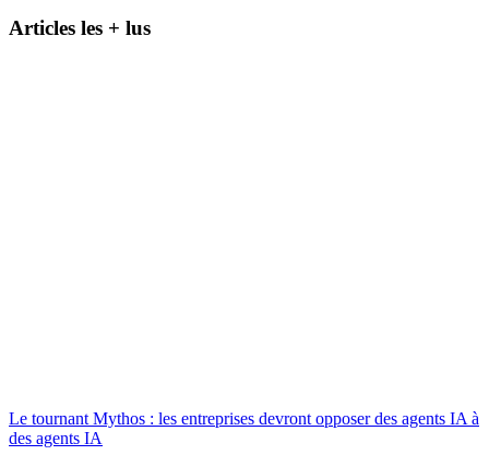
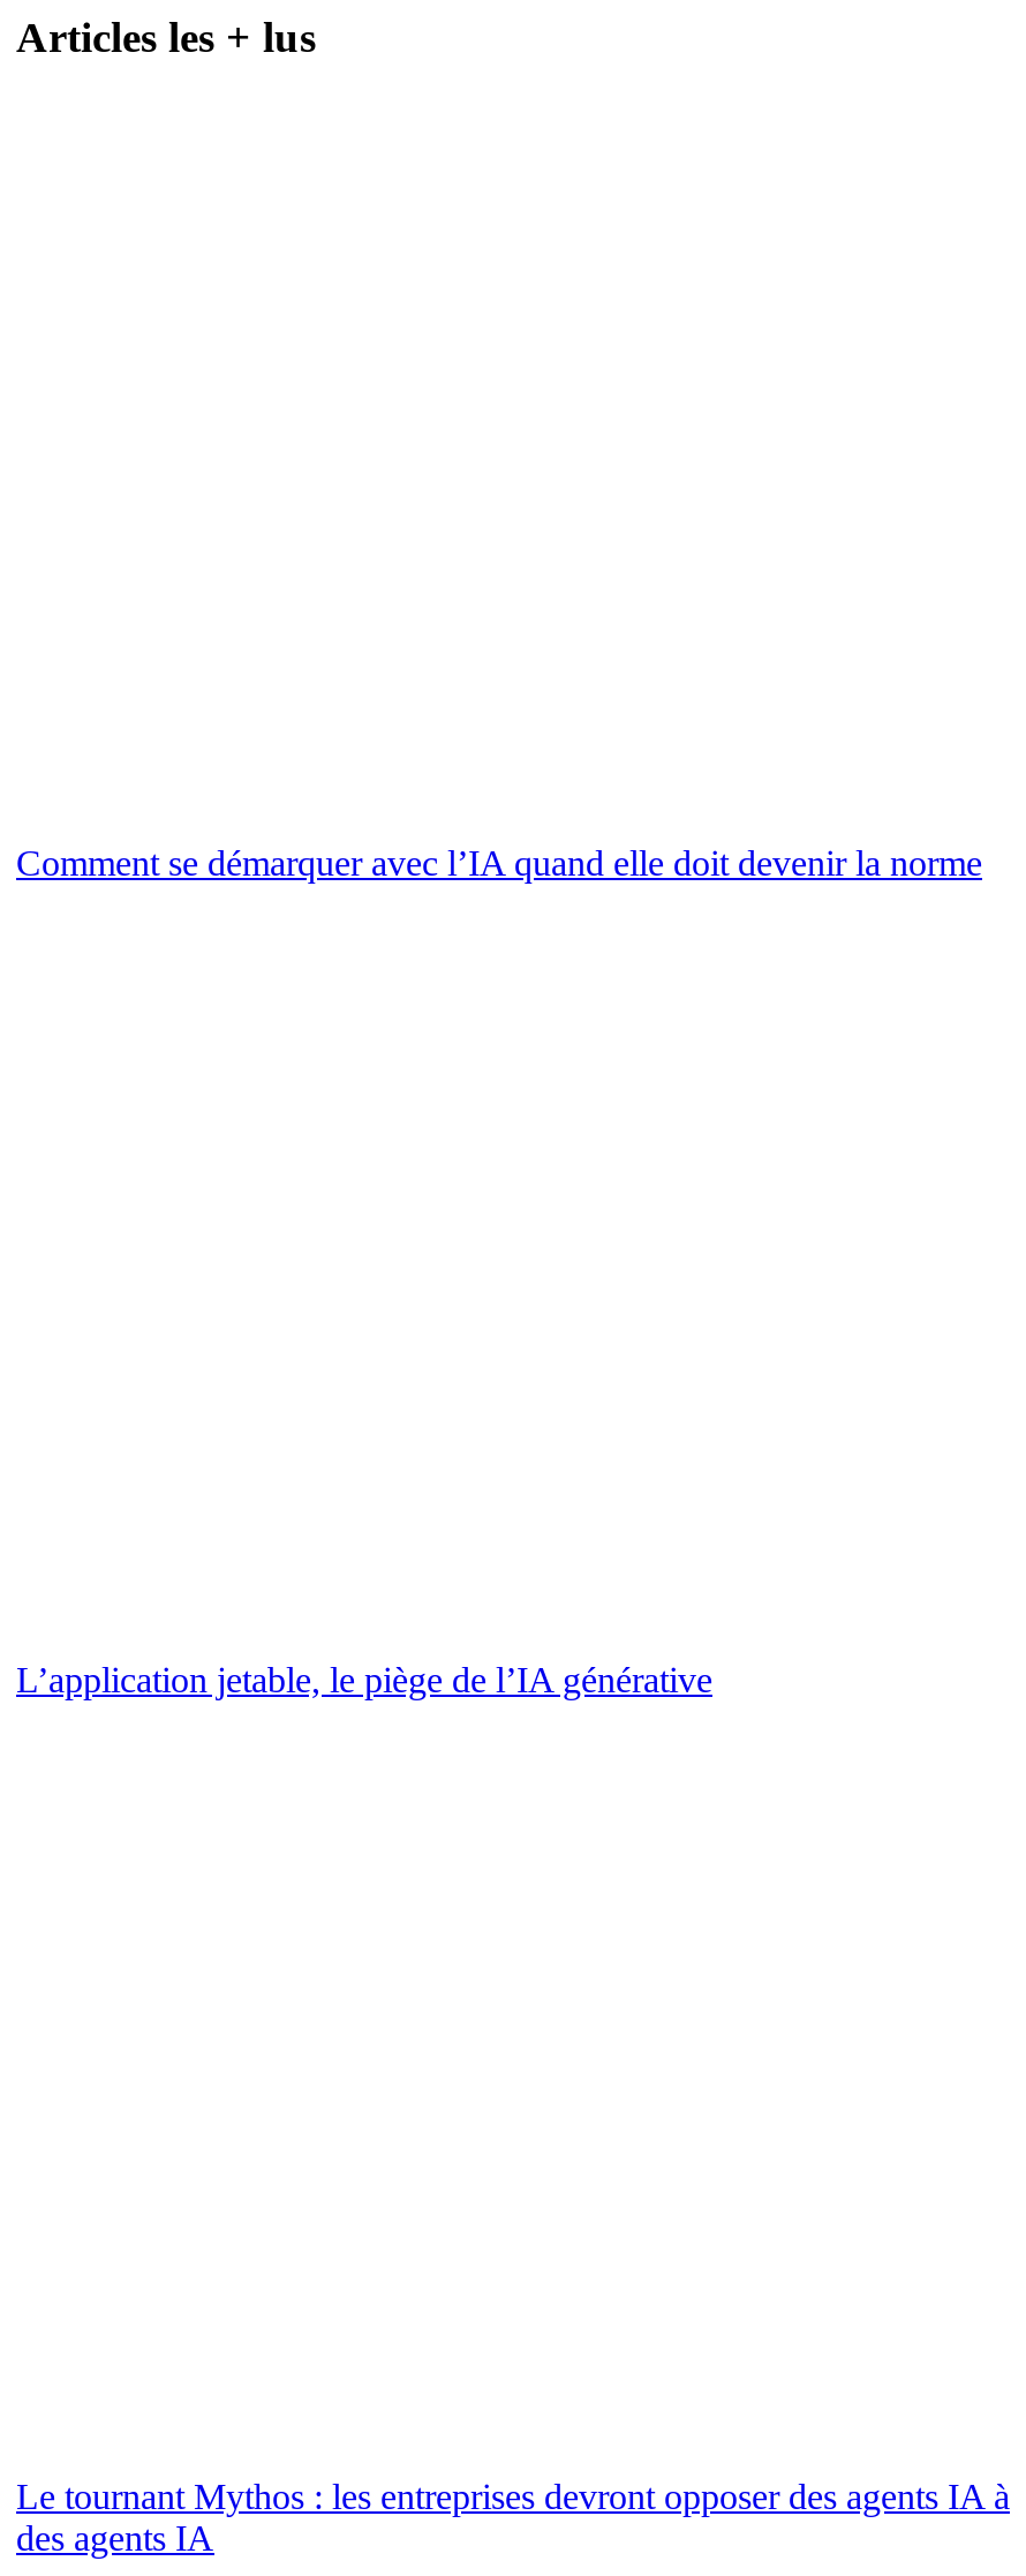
none -> [16,844,982,883] Comment se démarquer avec l’IA quand elle doit devenir la norme
none -> [16,1661,712,1700] L’application jetable, le piège de l’IA générative

